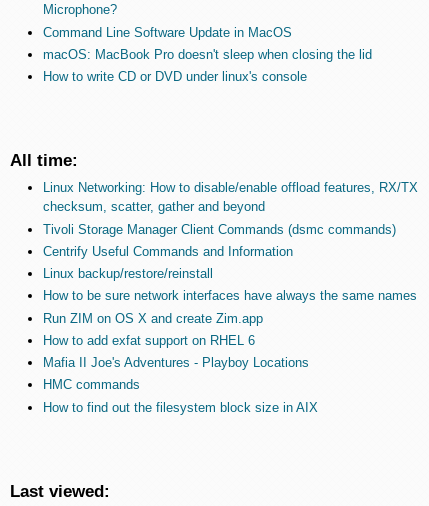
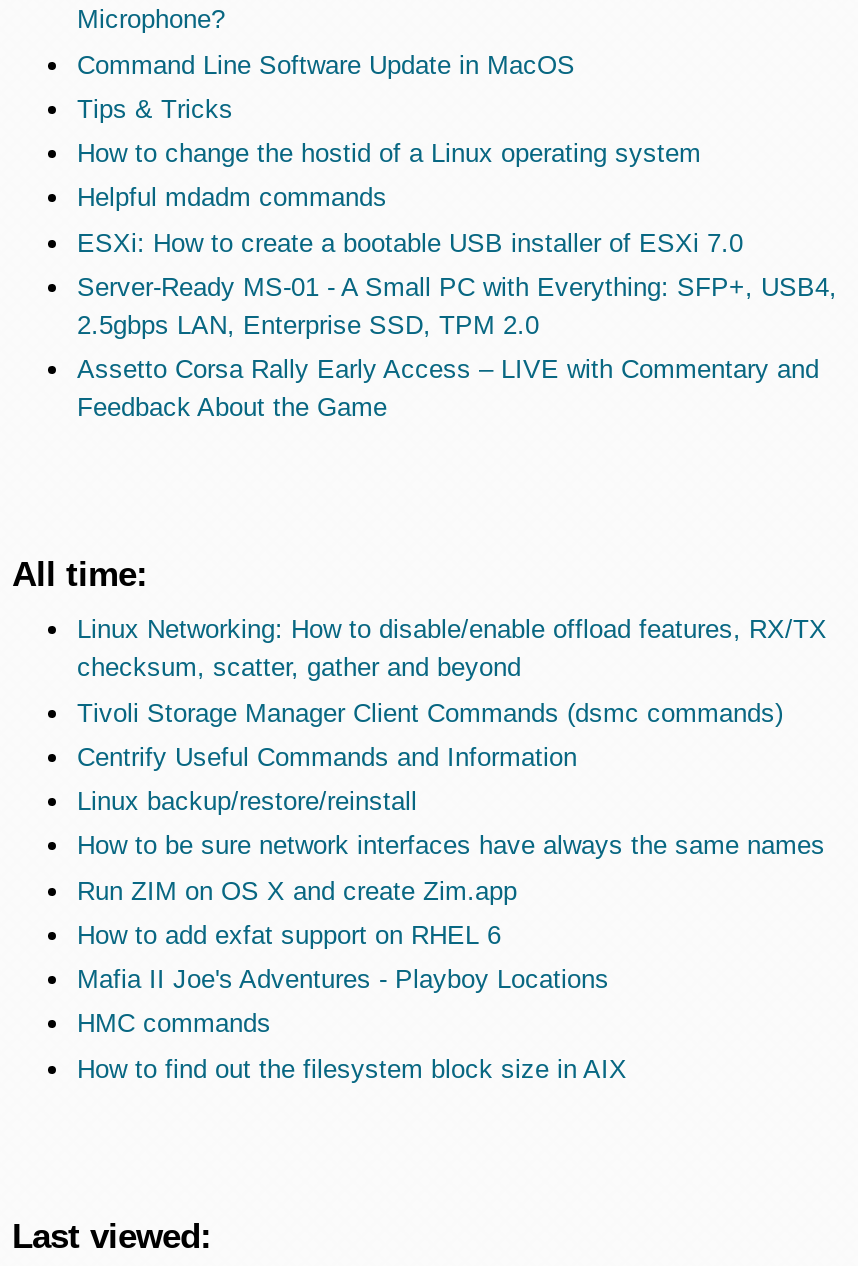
[42,47,371,84] macOS: MacBook Pro doesn't sleep when closing the lid | How to write CD or DVD under linux's console -> [77,94,837,422] Tips & Tricks | How to change the hostid of a Linux operating system | Helpful mdadm commands | ESXi: How to create a bootable USB installer of ESXi 7.0 | Server-Ready MS-01 - A Small PC with Everything: SFP+, USB4, | 2.5gbps LAN, Enterprise SSD, TPM 2.0 | Assetto Corsa Rally Early Access – LIVE with Commentary and | Feedback About the Game

